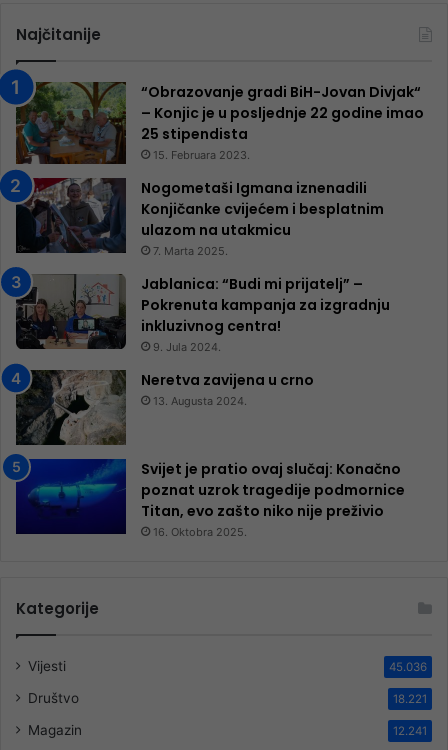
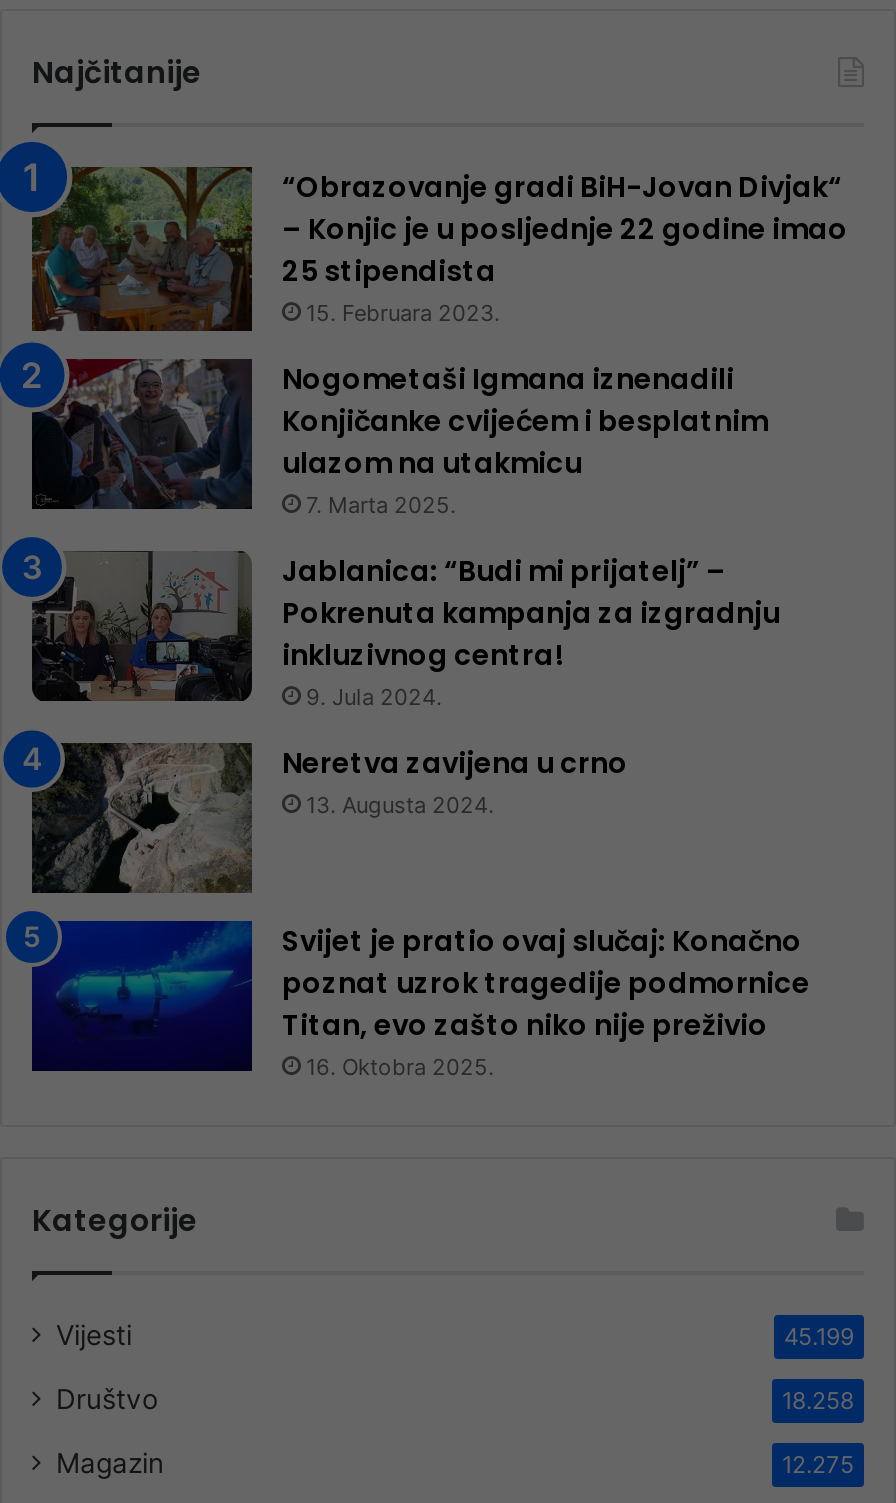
[389,660,427,674] 45.036 -> [784,1324,854,1352] 45.199
[393,692,427,706] 18.221 -> [782,1388,854,1416] 18.258
[393,724,427,738] 12.241 -> [782,1452,854,1480] 12.275

